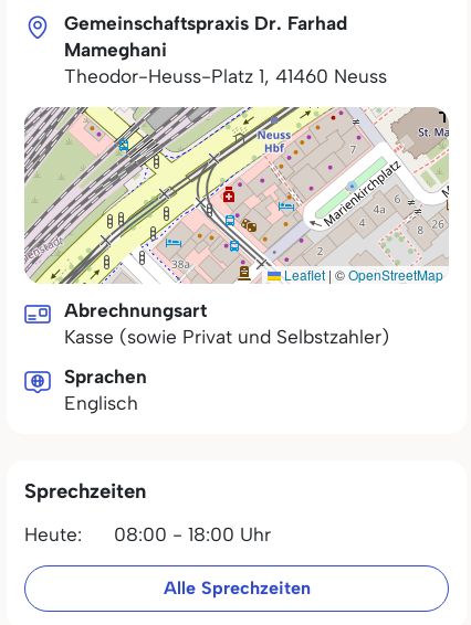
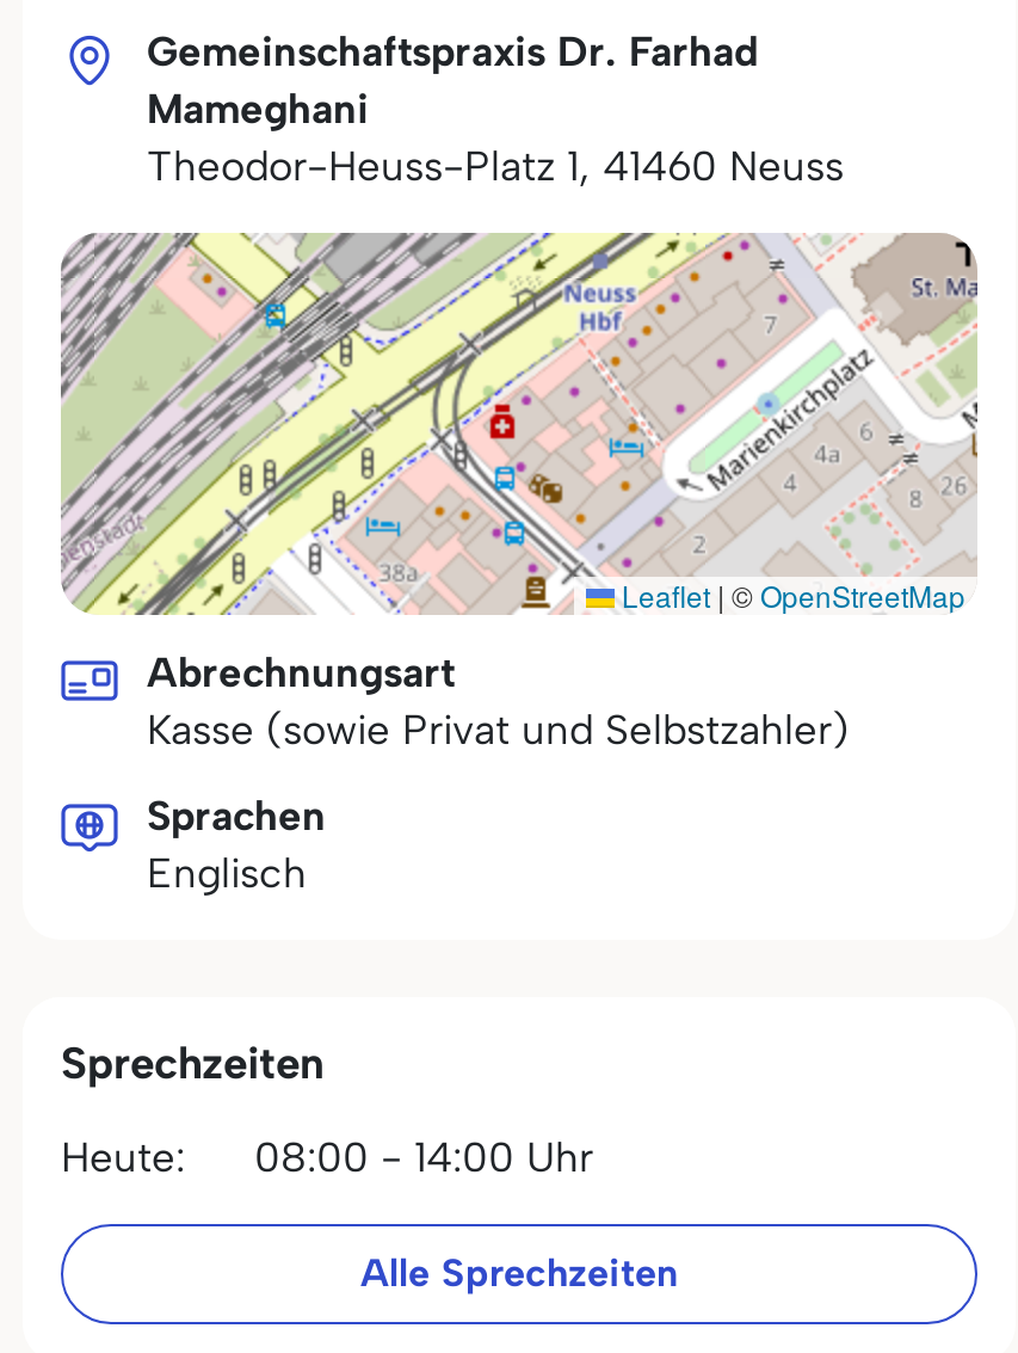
[24,523,271,545] Heute: 08:00 - 18:00 Uhr -> [61,1133,593,1181] Heute: 08:00 - 14:00 Uhr

